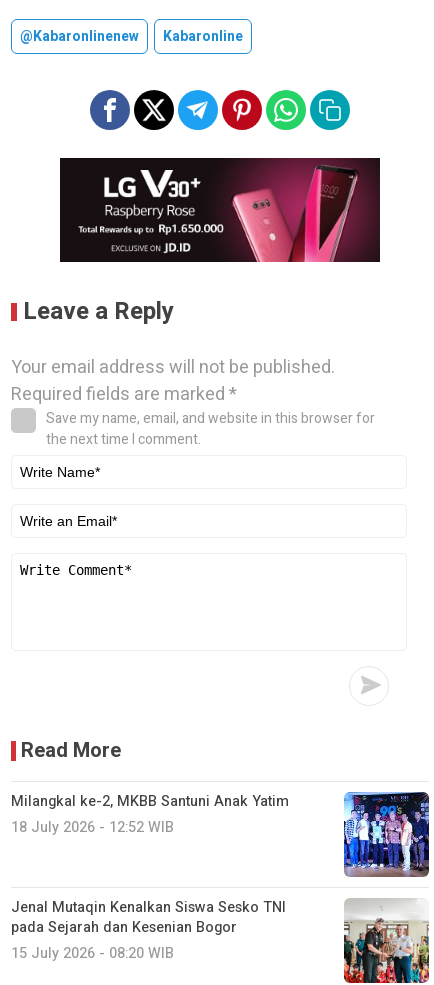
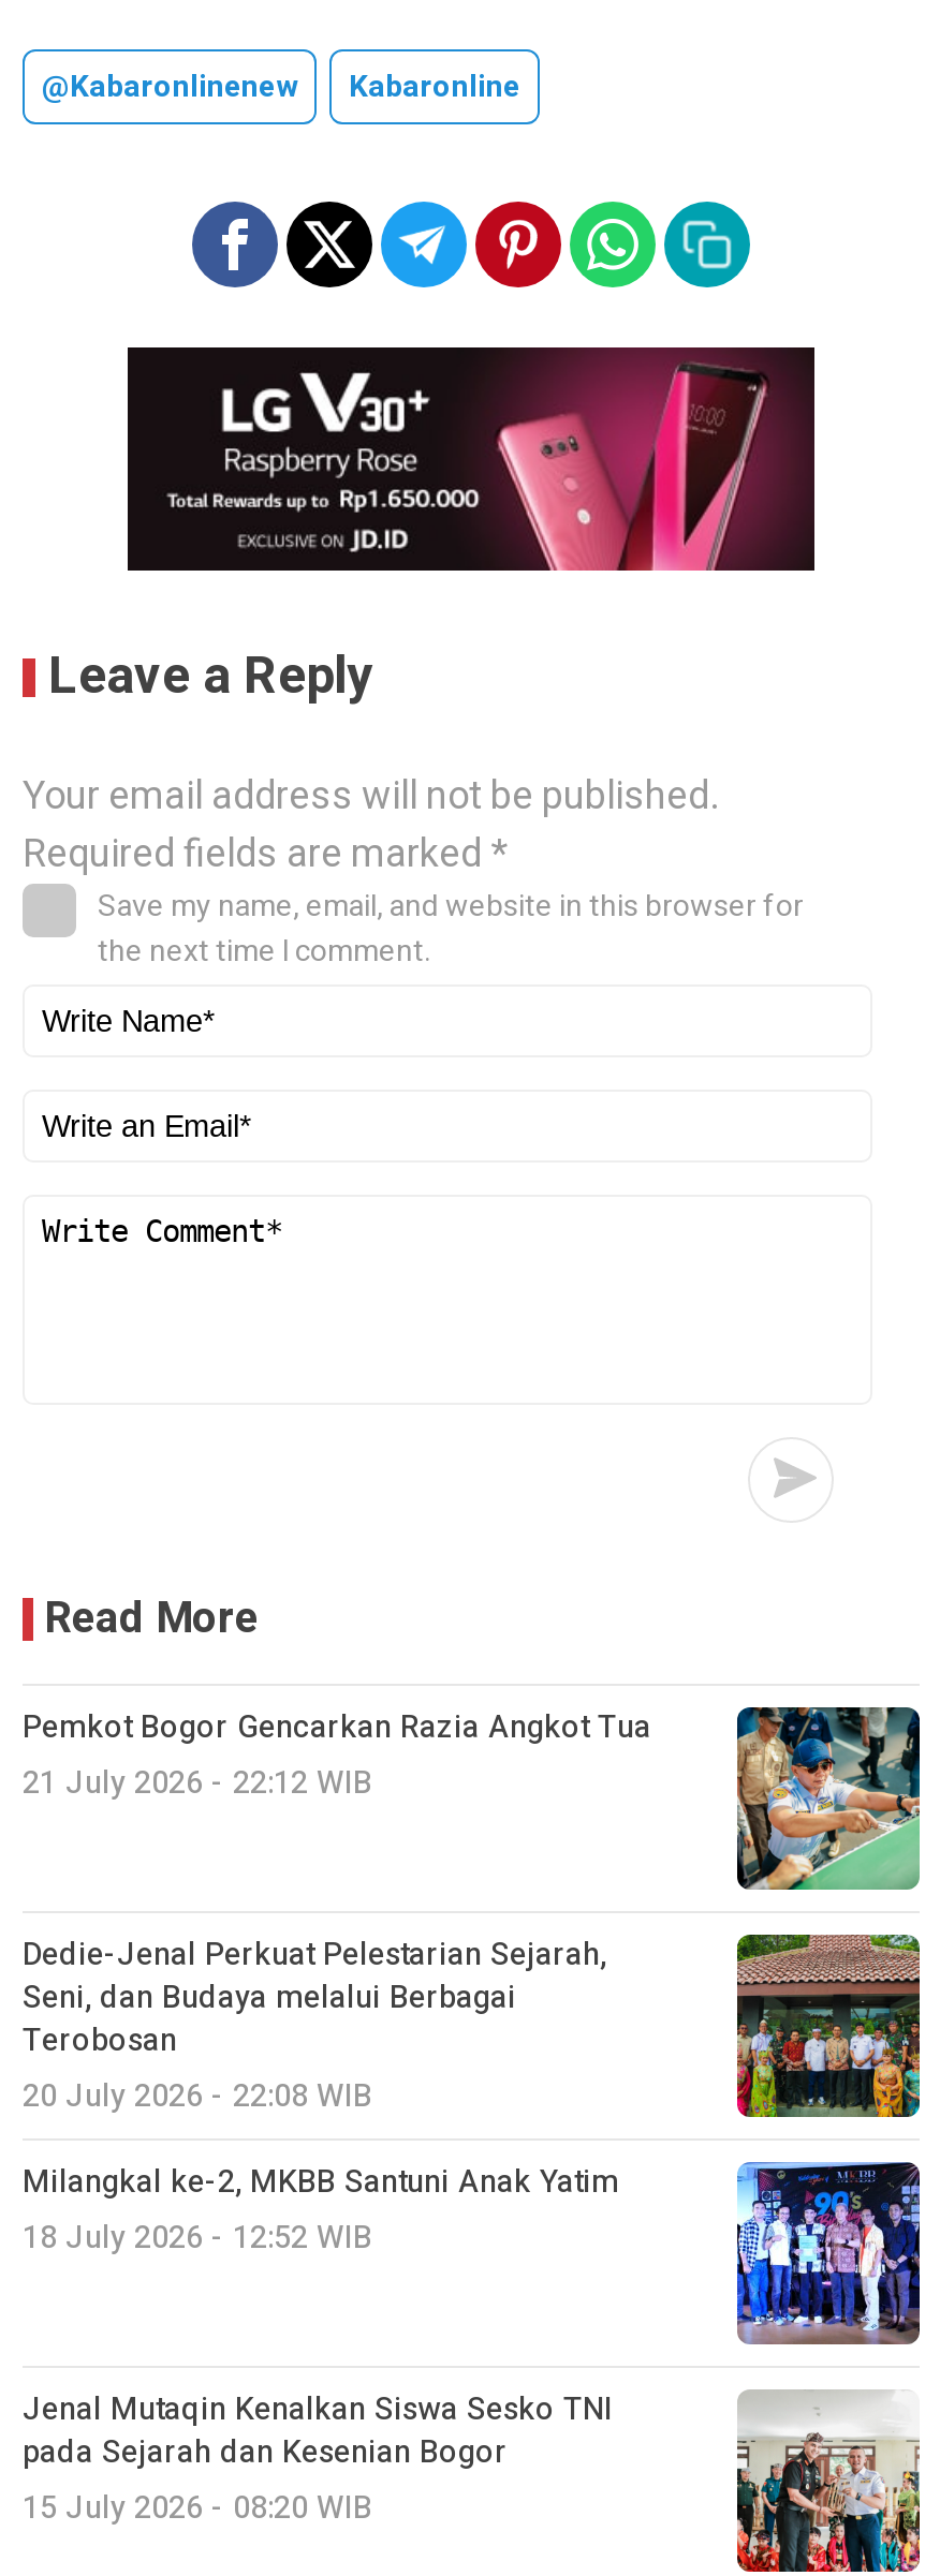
none -> [23,1704,922,1892] [image] | Pemkot Bogor Gencarkan Razia Angkot Tua | 21 July 2026 - 22:12 WIB
none -> [23,1932,606,2118] Dedie-Jenal Perkuat Pelestarian Sejarah, | Seni, dan Budaya melalui Berbagai | Terobosan | 20 July 2026 - 22:08 WIB
none -> [735,1933,922,2119] [image]

